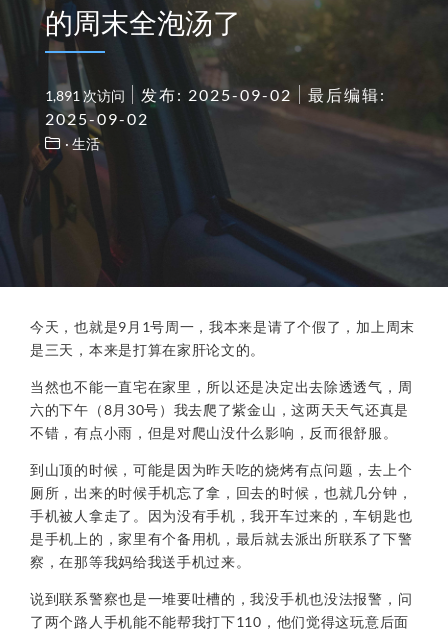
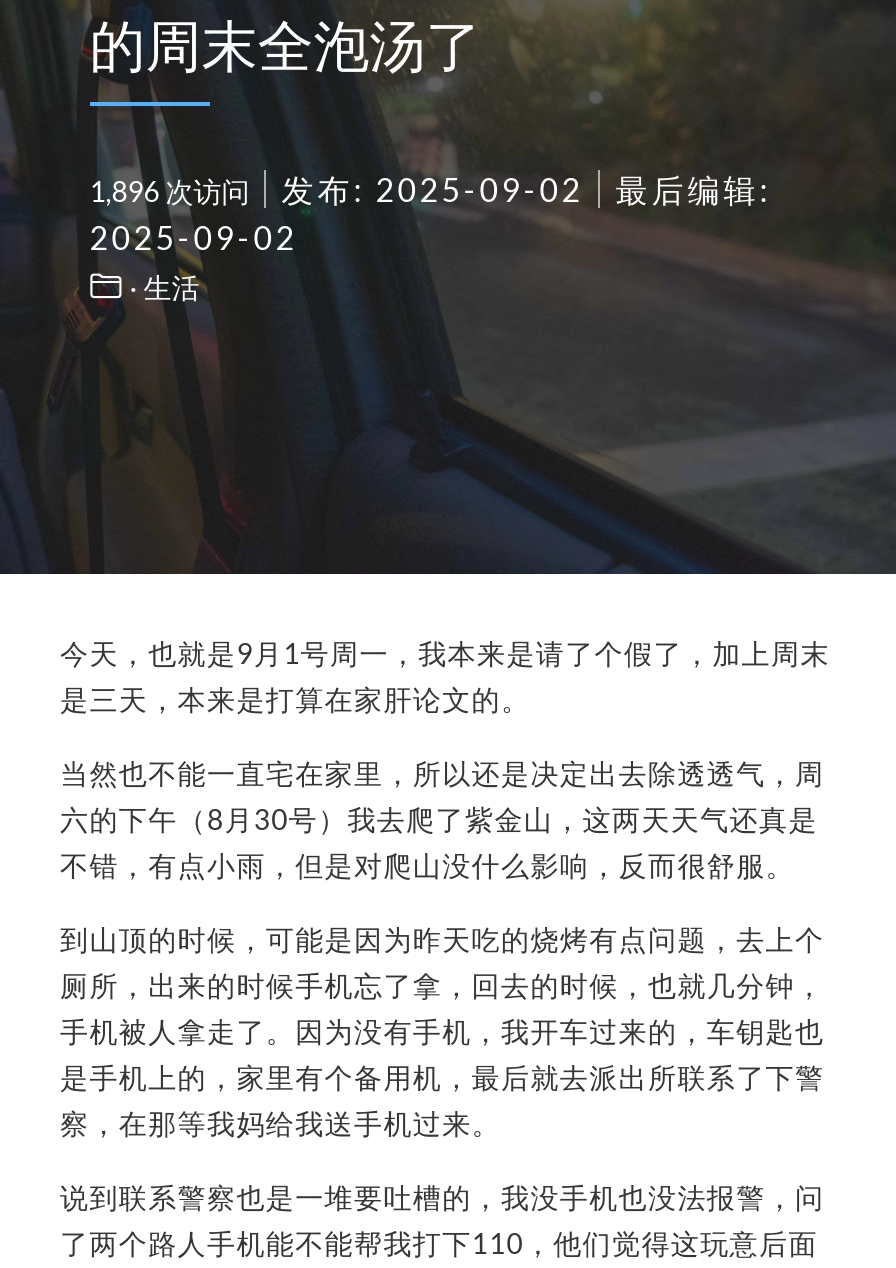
[45,85,386,104] 1,891 次访问 发布: 2025-09-02 最后编辑: -> [90,170,772,208] 1,896 次访问 发布: 2025-09-02 最后编辑:

